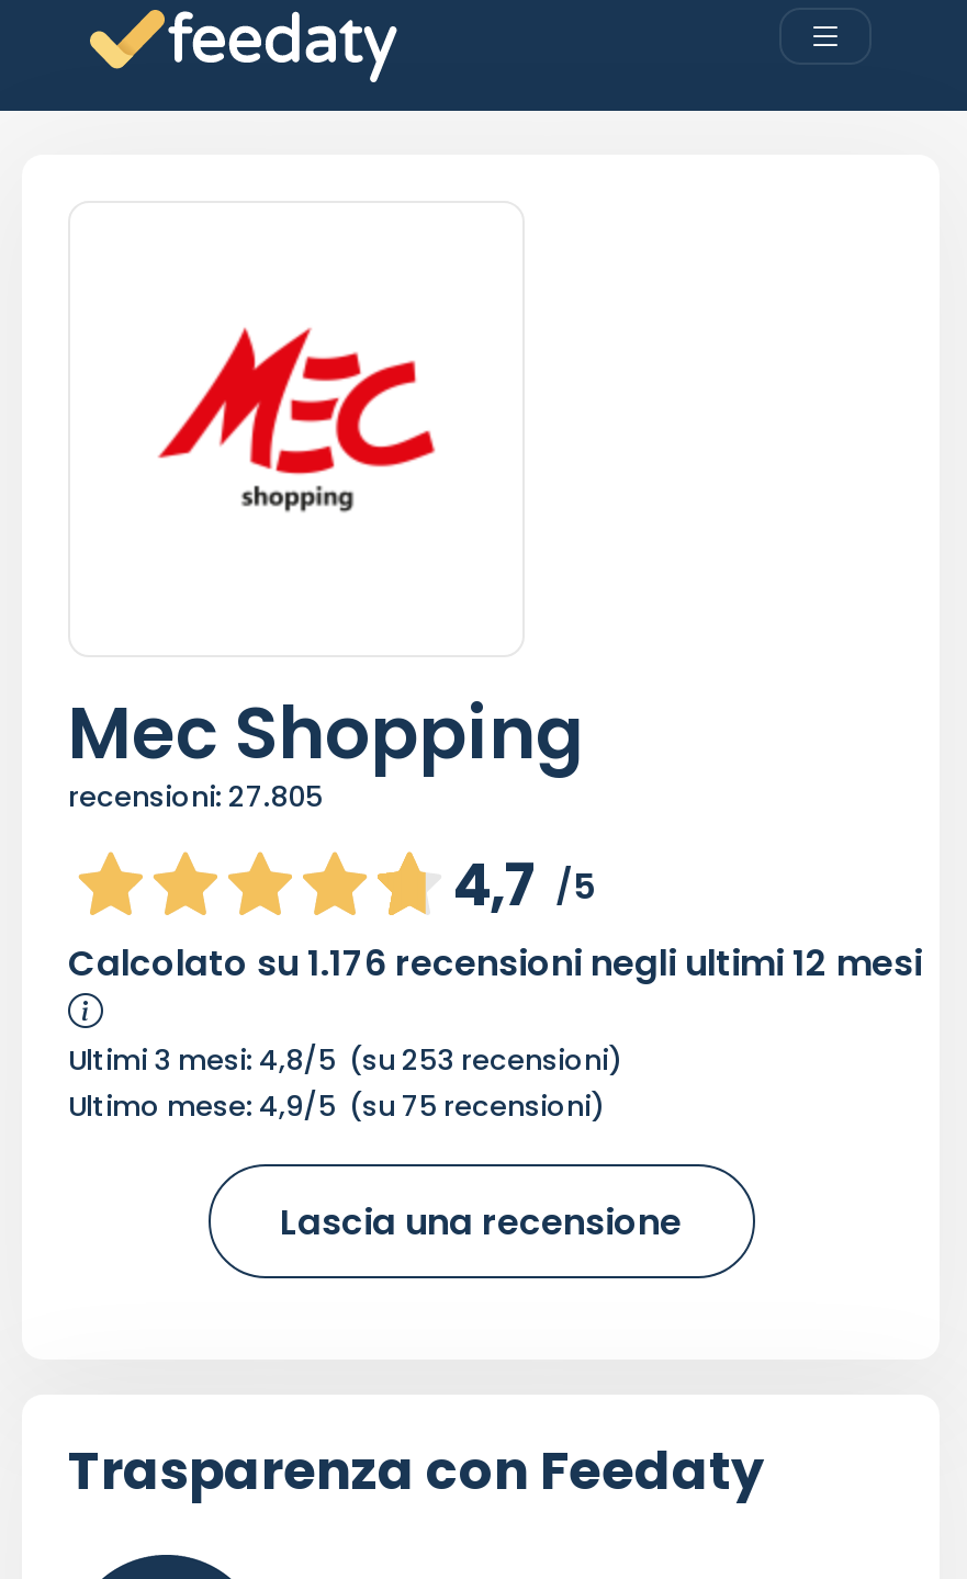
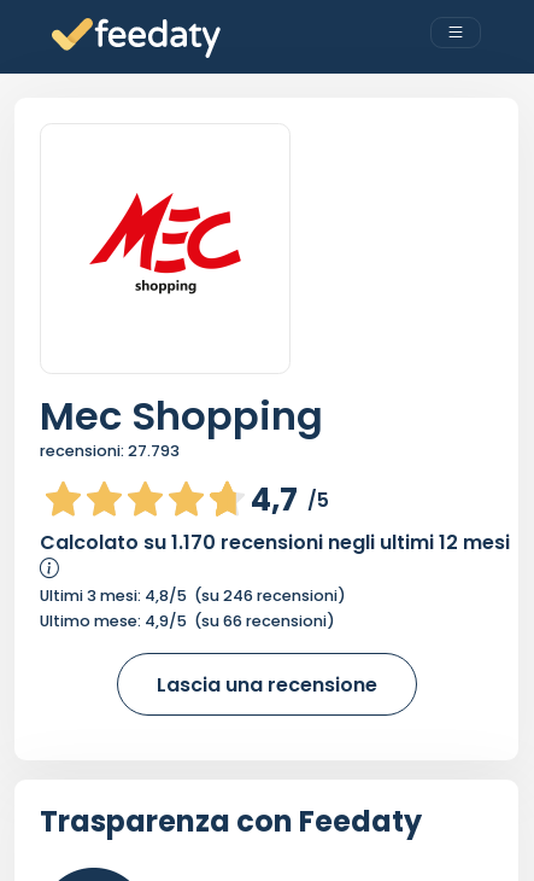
[68,779,323,816] recensioni: 27.805 -> [40,441,180,461] recensioni: 27.793
[68,939,922,989] Calcolato su 1.176 recensioni negli ultimi 12 mesi -> [40,529,510,557] Calcolato su 1.170 recensioni negli ultimi 12 mesi
[68,1042,623,1079] Ultimi 3 mesi: 4,8/5 (su 253 recensioni) -> [40,586,346,606] Ultimi 3 mesi: 4,8/5 (su 246 recensioni)
[68,1088,606,1125] Ultimo mese: 4,9/5 (su 75 recensioni) -> [40,611,335,632] Ultimo mese: 4,9/5 (su 66 recensioni)

